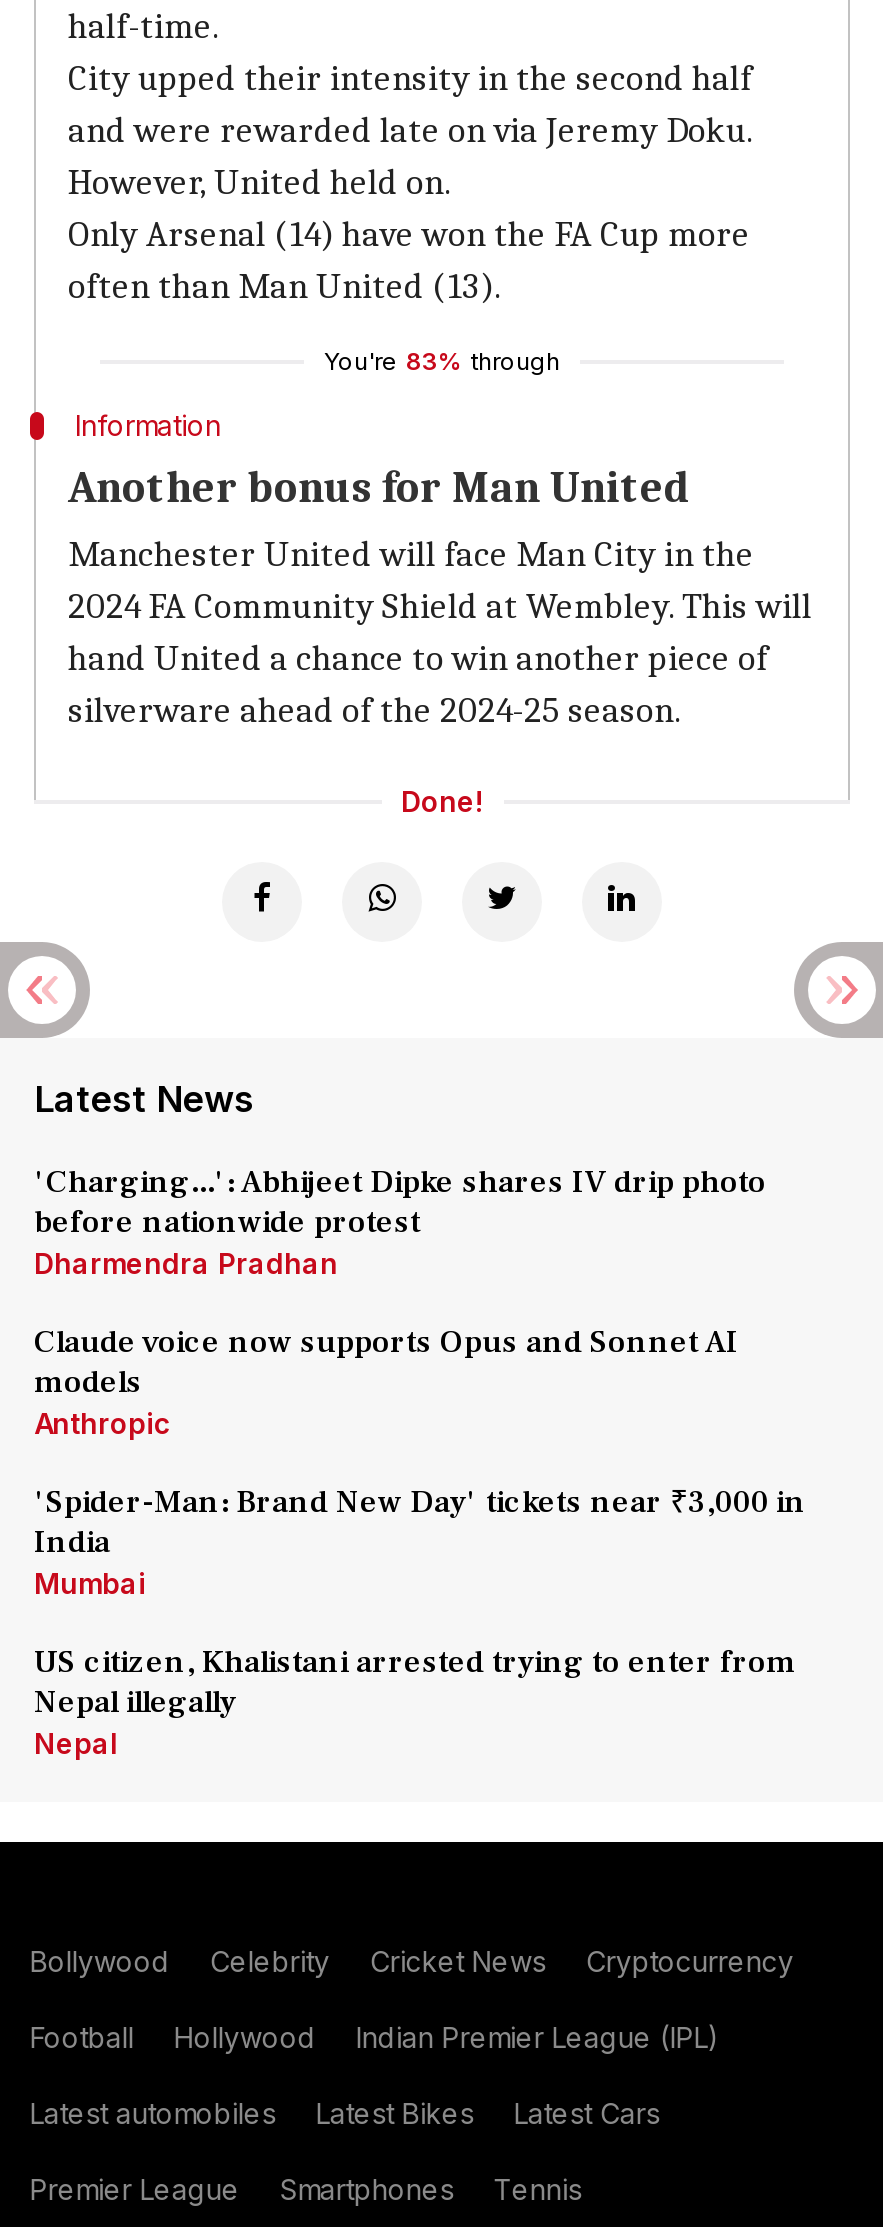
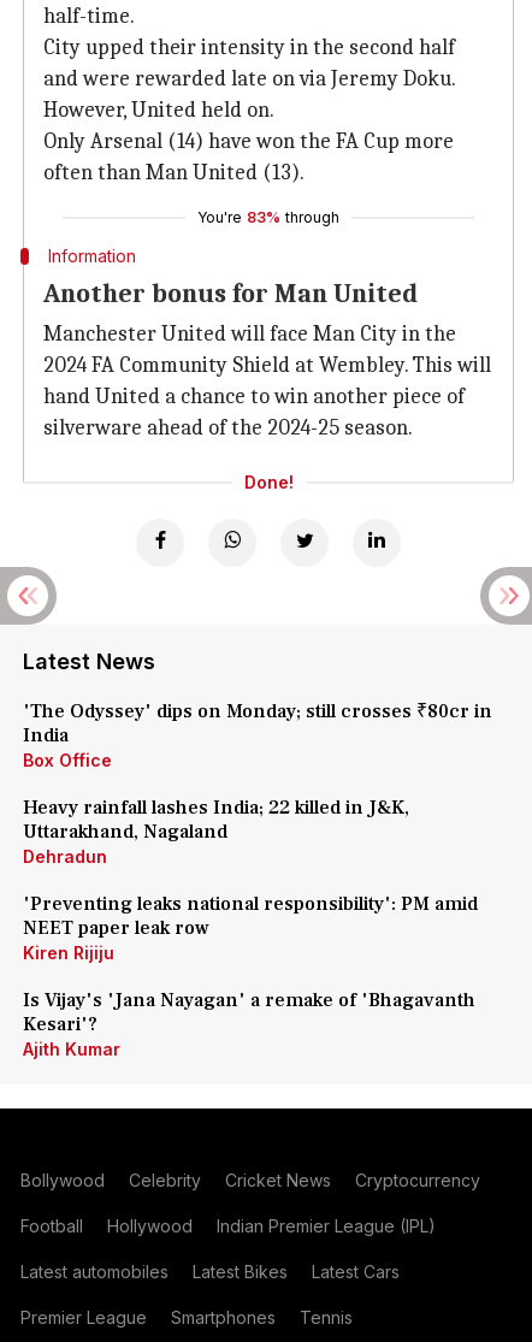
[34,1162,806,1522] 'Charging...': Abhijeet Dipke shares IV drip photo | before nationwide protest | Dharmendra Pradhan | Claude voice now supports Opus and Sonnet AI | models | Anthropic | 'Spider-Man: Brand New Day' tickets near ₹3,000 in -> [23,699,492,723] 'The Odyssey' dips on Monday; still crosses ₹80cr in
moved [34,1522,110,1562] -> [23,723,69,747]: India
[34,1566,796,1760] Mumbai | US citizen, Khalistani arrested trying to enter from | Nepal illegally | Nepal -> [23,750,478,1059] Box Office | Heavy rainfall lashes India; 22 killed in J&K, | Uttarakhand, Nagaland | Dehradun | 'Preventing leaks national responsibility': PM amid | NEET paper leak row | Kiren Rijiju | Is Vijay's 'Jana Nayagan' a remake of 'Bhagavanth | Kesari'? | Ajith Kumar

